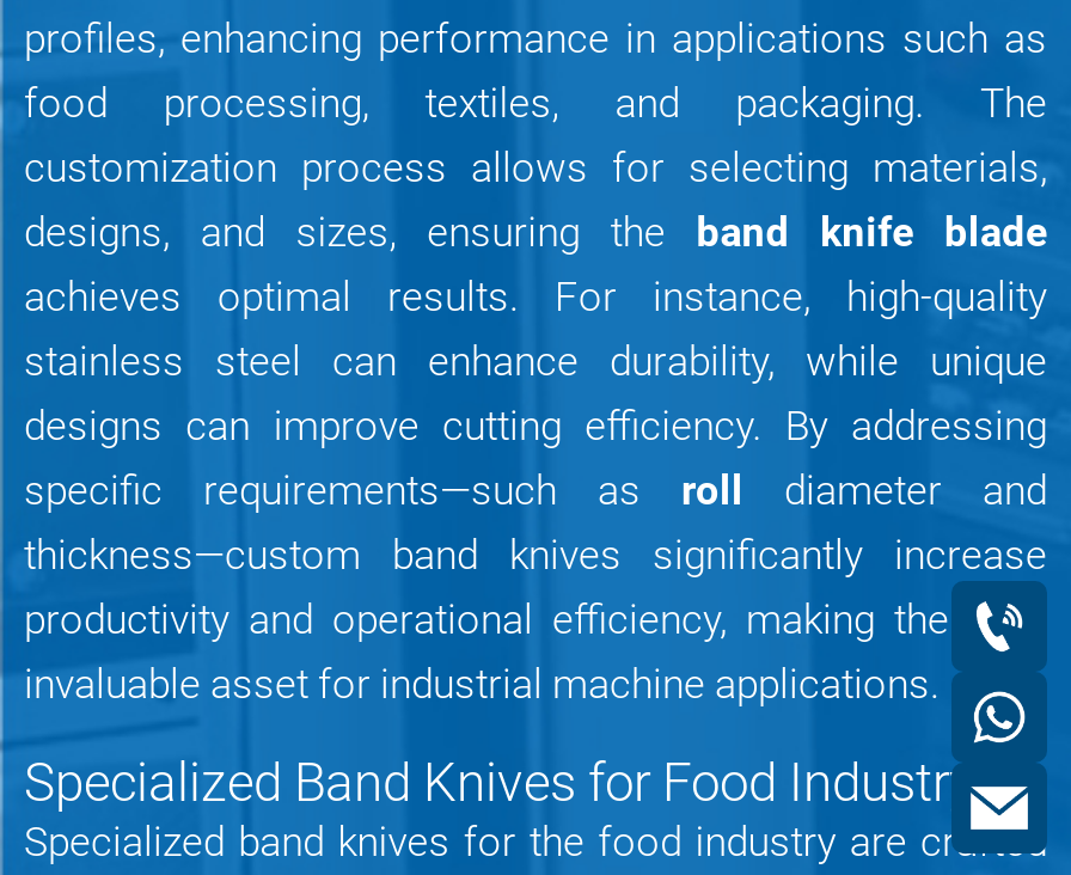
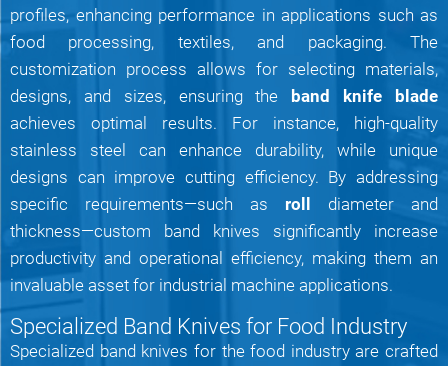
[951,648,1047,810] [image] -> none

